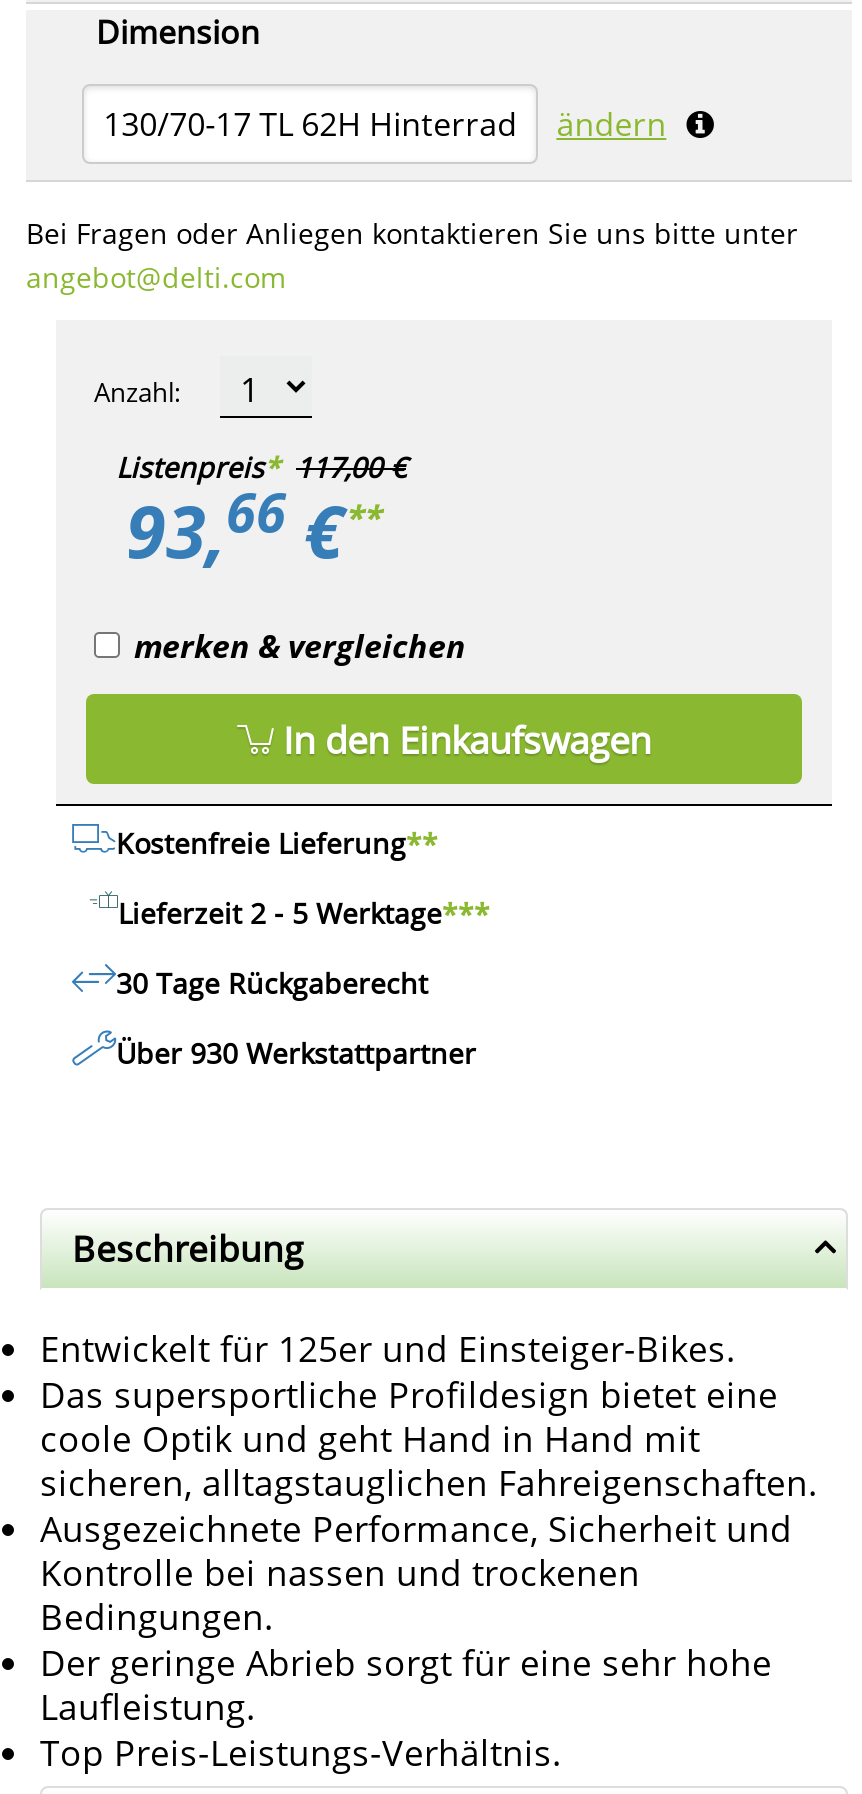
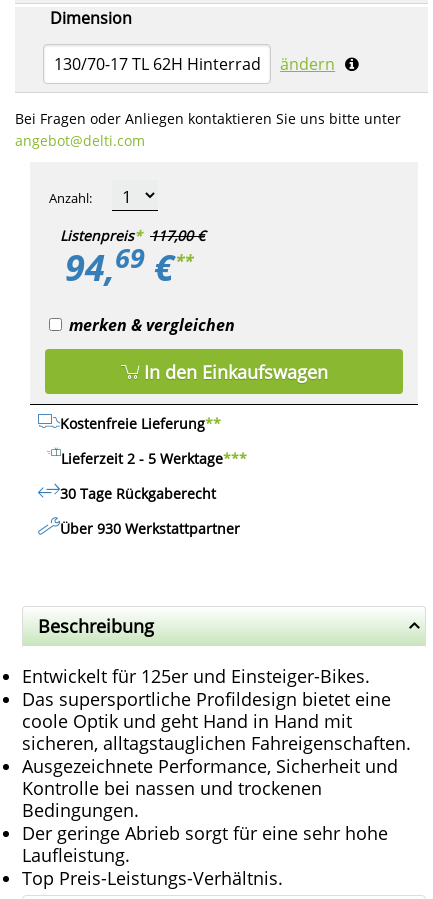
[126,474,380,581] 93,66€** -> [65,239,192,292] 94,69€**

